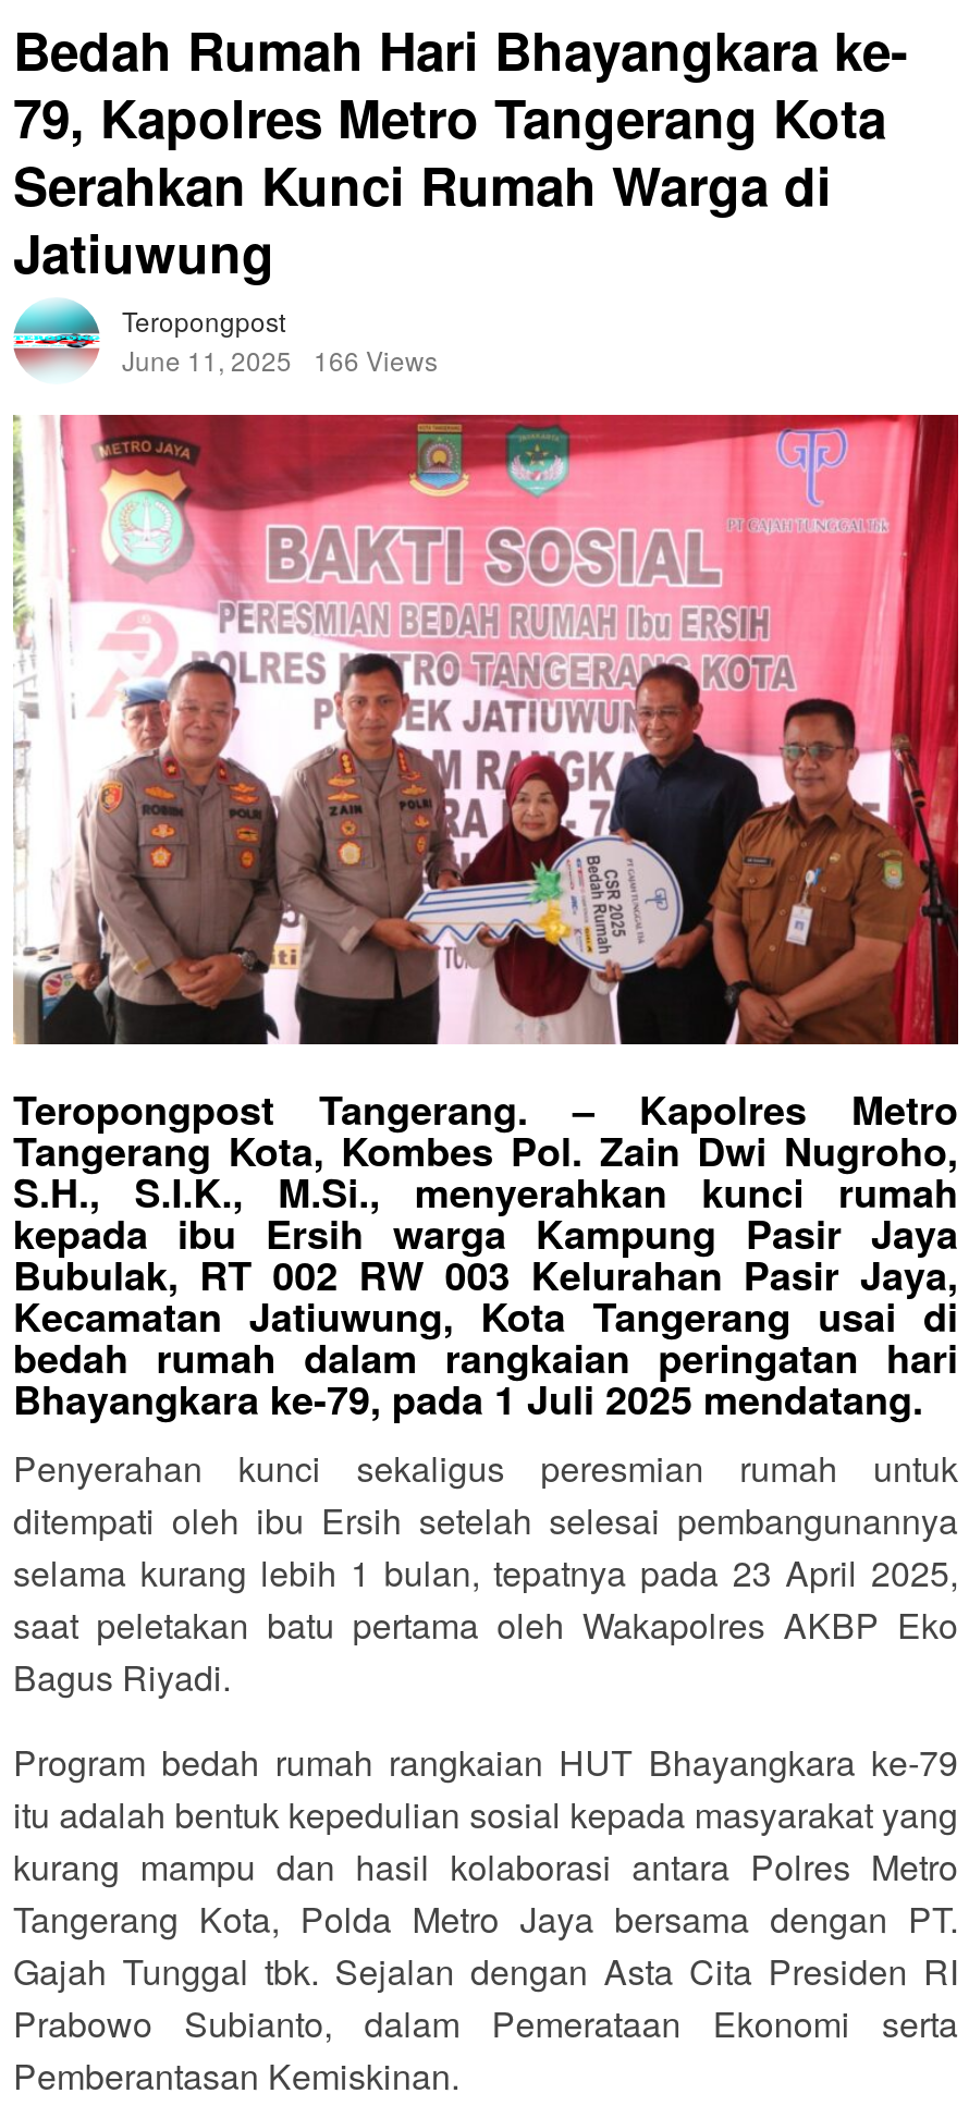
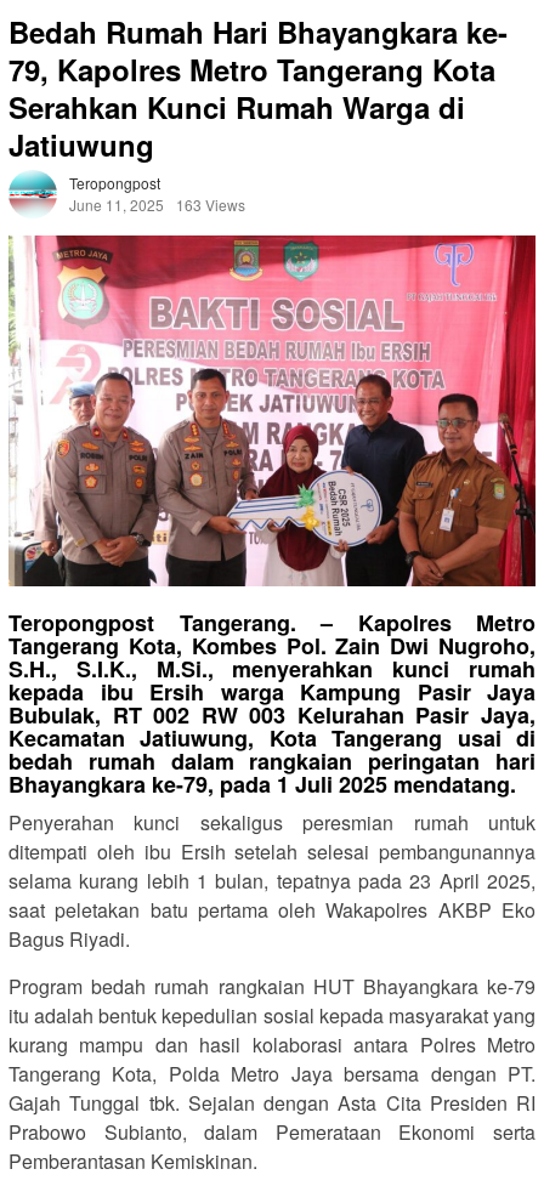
[122,341,438,378] June 11, 2025 166 Views -> [69,194,245,215] June 11, 2025 163 Views

